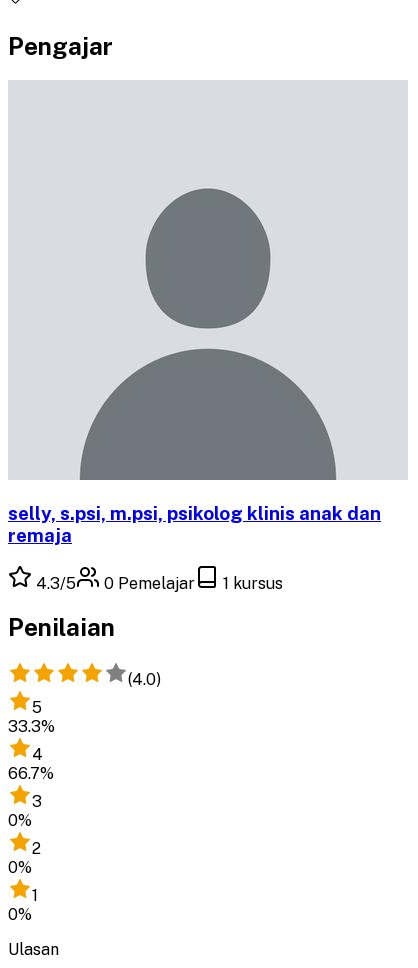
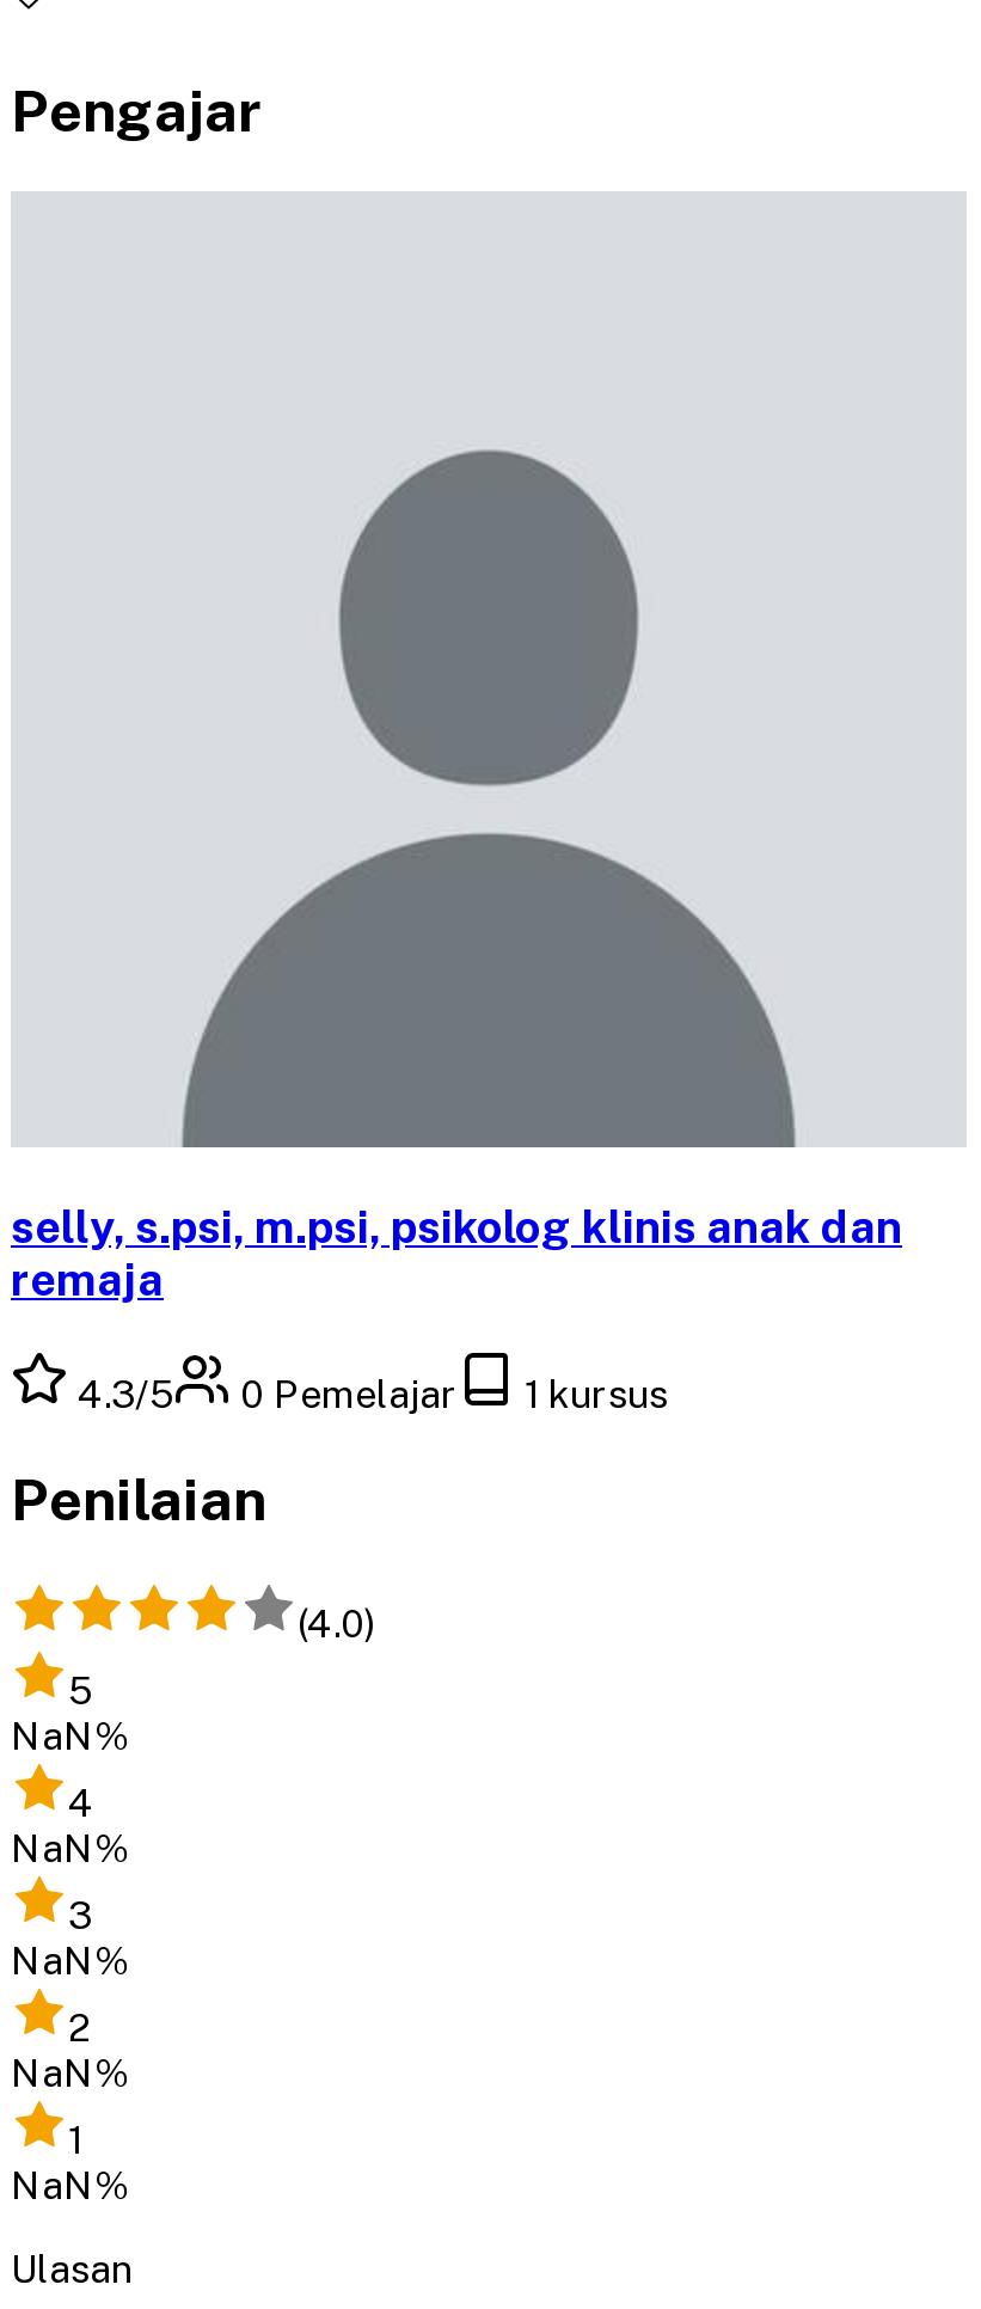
[8,717,55,736] 33.3% -> [11,1713,128,1759] NaN%
[8,764,54,783] 66.7% -> [11,1826,128,1871] NaN%
[8,811,32,830] 0% -> [11,1938,128,1983] NaN%
[8,858,32,877] 0% -> [11,2050,128,2096] NaN%
[8,905,32,924] 0% -> [11,2163,128,2208] NaN%

